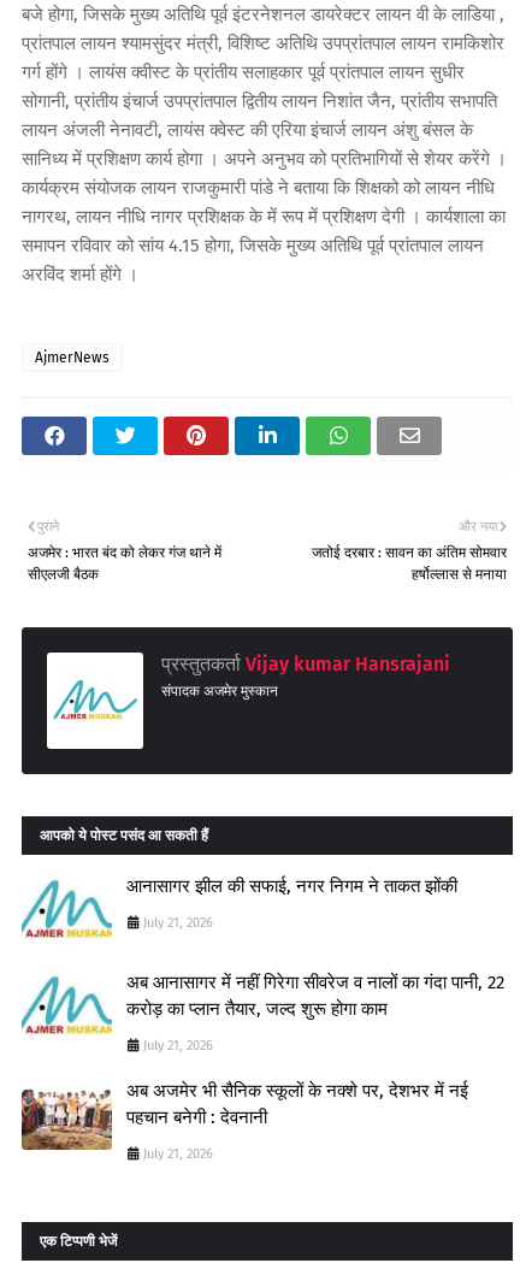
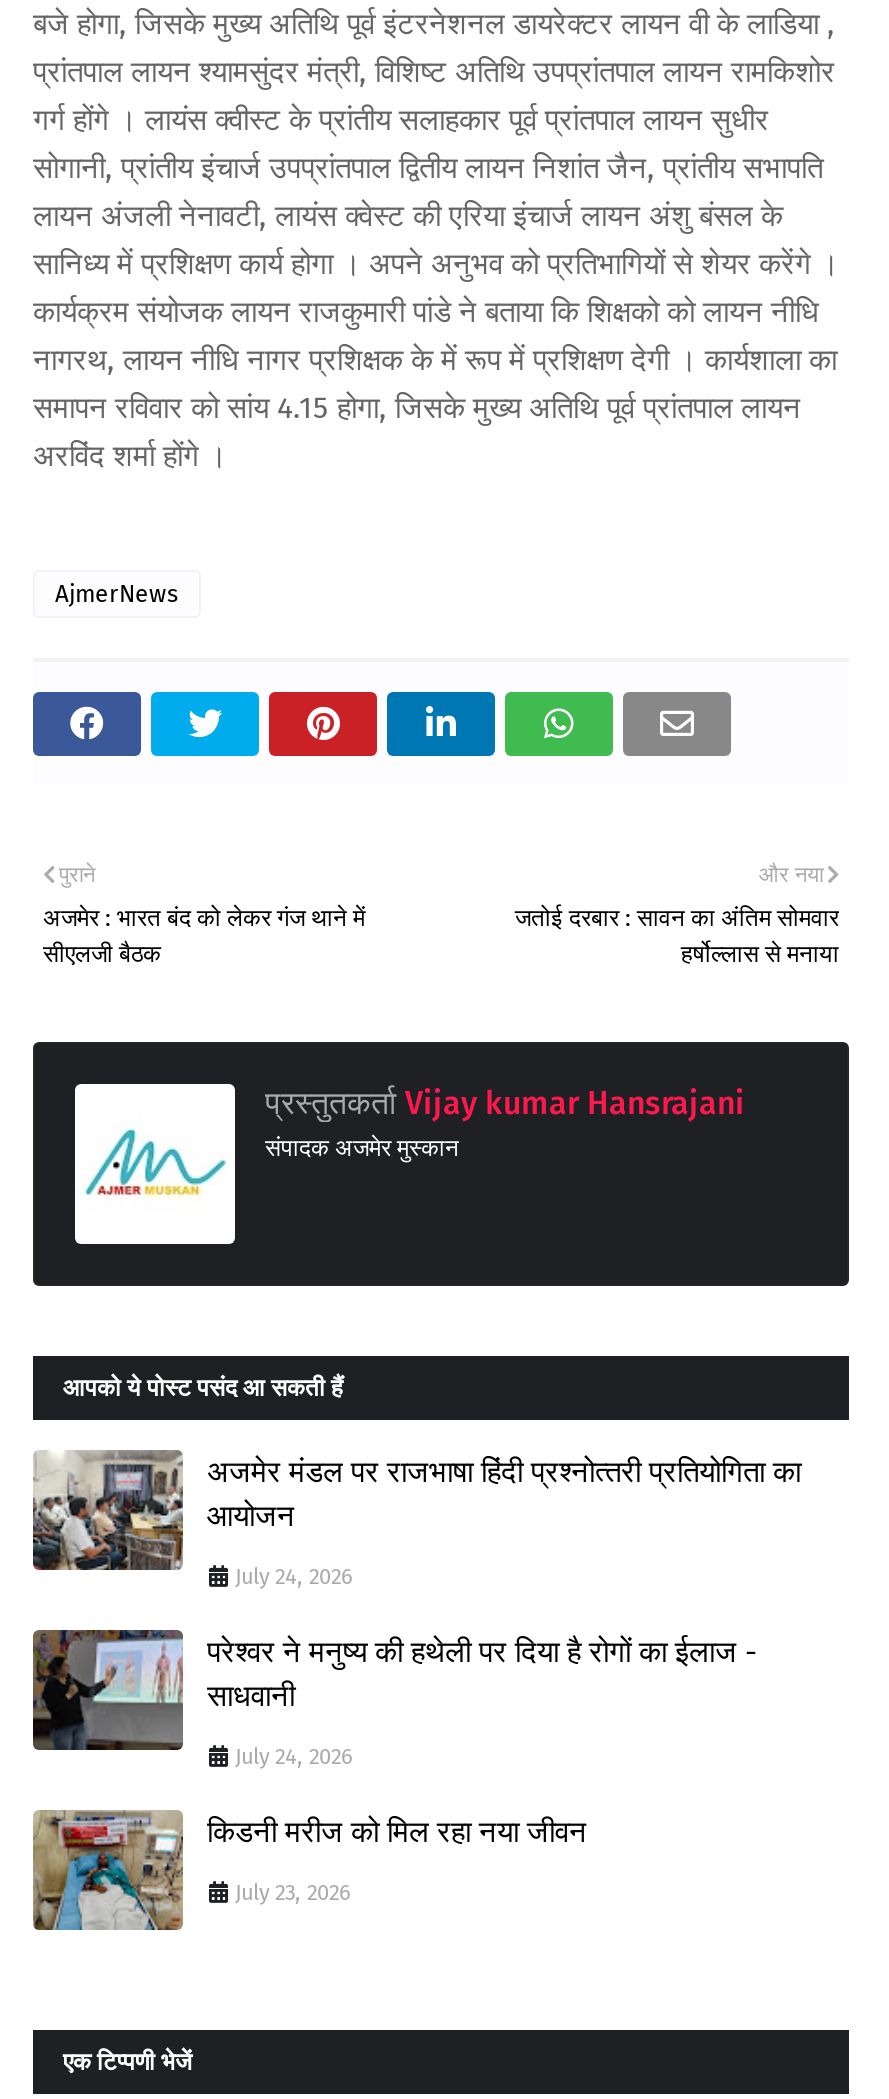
[20,873,457,945] [image] | आनासागर झील की सफाई, नगर निगम ने ताकत झोंकी -> [31,1448,801,1572] [image] | अजमेर मंडल पर राजभाषा हिंदी प्रश्‍नोत्‍तरी प्रतियोगिता का | आयोजन
[143,915,213,930] July 21, 2026 -> [235,1564,353,1590] July 24, 2026
[20,971,504,1053] [image] | अब आनासागर में नहीं गिरेगा सीवरेज व नालों का गंदा पानी, 22 | करोड़ का प्लान तैयार, जल्द शुरू होगा काम -> [31,1622,757,1752] [image] | परेश्वर ने मनुष्य की हथेली पर दिया है रोगों का ईलाज - | साधवानी
[143,1038,213,1053] July 21, 2026 -> [235,1744,353,1770] July 24, 2026
[20,1080,468,1162] [image] | अब अजमेर भी सैनिक स्कूलों के नक्शे पर, देशभर में नई | पहचान बनेगी : देवनानी -> [31,1808,587,1932] [image] | किडनी मरीज को मिल रहा नया जीवन
[143,1146,213,1162] July 21, 2026 -> [235,1880,351,1906] July 23, 2026

